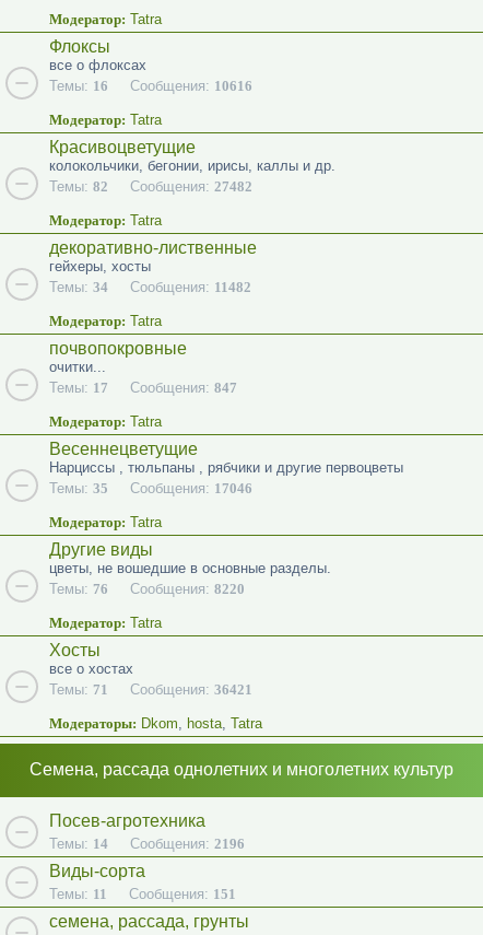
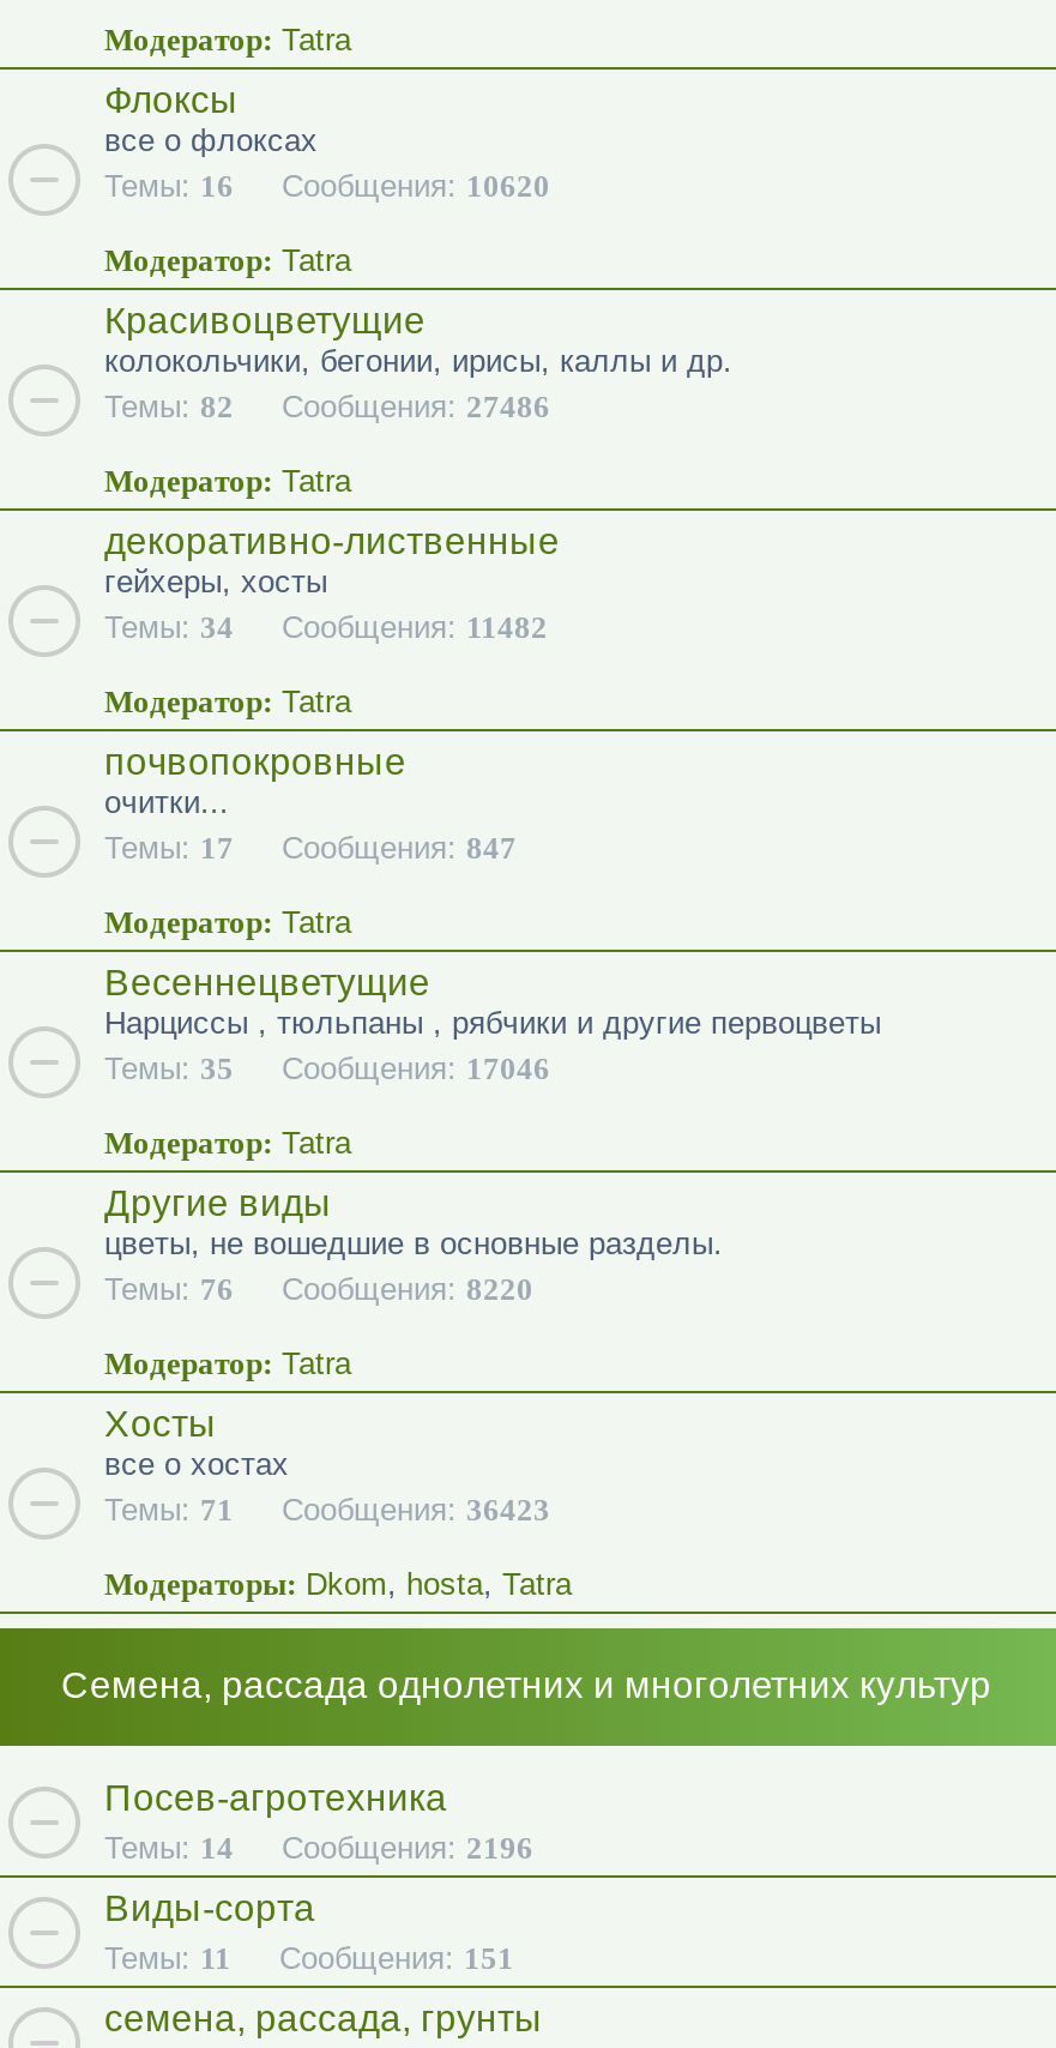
[49,78,252,94] Темы: 16 Сообщения: 10616 -> [104,169,550,205] Темы: 16 Сообщения: 10620
[49,179,252,195] Темы: 82 Сообщения: 27482 -> [104,389,550,425] Темы: 82 Сообщения: 27486
[49,682,252,698] Темы: 71 Сообщения: 36421 -> [104,1492,550,1528] Темы: 71 Сообщения: 36423

